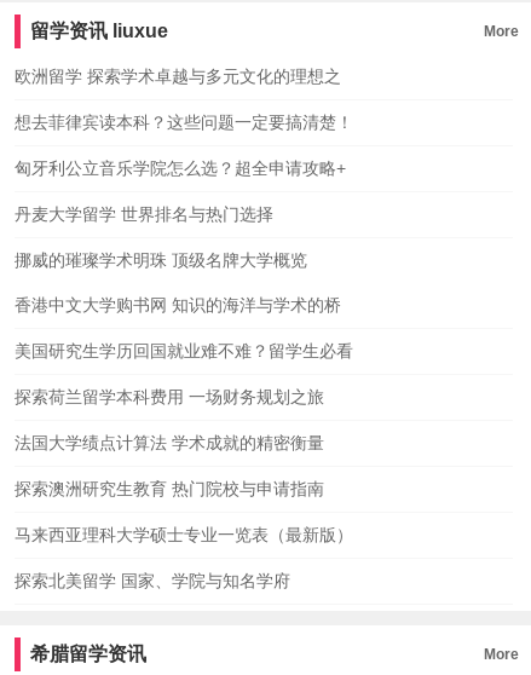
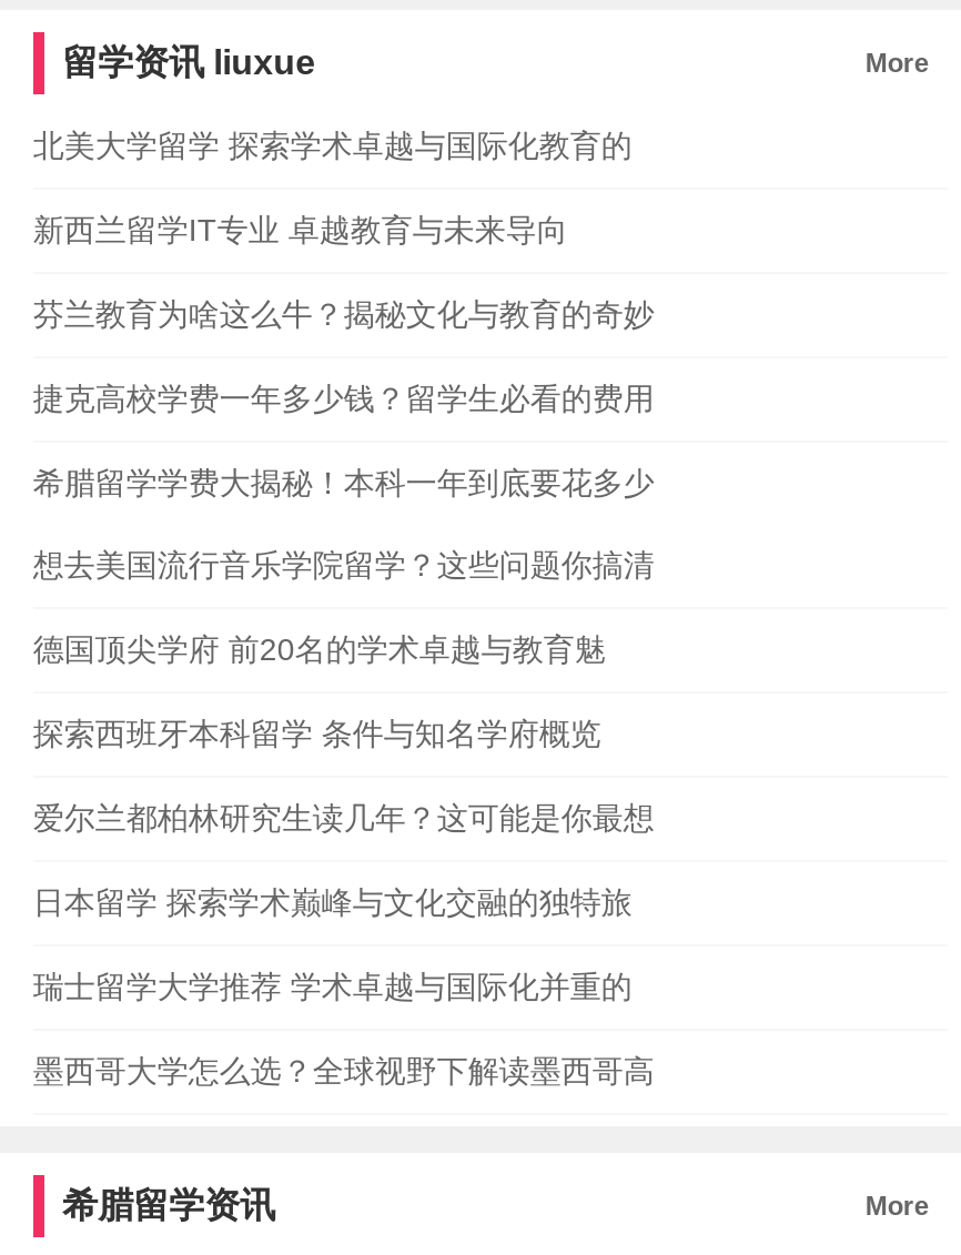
[14,66,341,85] 欧洲留学 探索学术卓越与多元文化的理想之 -> [33,126,632,162] 北美大学留学 探索学术卓越与国际化教育的
[14,112,353,131] 想去菲律宾读本科？这些问题一定要搞清楚！ -> [33,211,568,246] 新西兰留学IT专业 卓越教育与未来导向
[14,158,346,177] 匈牙利公立音乐学院怎么选？超全申请攻略+ -> [33,295,655,331] 芬兰教育为啥这么牛？揭秘文化与教育的奇妙
[14,204,273,223] 丹麦大学留学 世界排名与热门选择 -> [33,379,655,415] 捷克高校学费一年多少钱？留学生必看的费用
[14,250,307,269] 挪威的璀璨学术明珠 顶级名牌大学概览 -> [33,464,655,499] 希腊留学学费大揭秘！本科一年到底要花多少
[14,295,341,314] 香港中文大学购书网 知识的海洋与学术的桥 -> [33,546,655,581] 想去美国流行音乐学院留学？这些问题你搞清
[14,341,353,360] 美国研究生学历回国就业难不难？留学生必看 -> [33,630,606,666] 德国顶尖学府 前20名的学术卓越与教育魅
[14,386,324,406] 探索荷兰留学本科费用 一场财务规划之旅 -> [33,715,601,750] 探索西班牙本科留学 条件与知名学府概览
[14,432,324,452] 法国大学绩点计算法 学术成就的精密衡量 -> [33,799,655,834] 爱尔兰都柏林研究生读几年？这可能是你最想
[14,478,324,498] 探索澳洲研究生教育 热门院校与申请指南 -> [33,883,632,919] 日本留学 探索学术巅峰与文化交融的独特旅
[14,524,353,544] 马来西亚理科大学硕士专业一览表（最新版） -> [33,968,632,1003] 瑞士留学大学推荐 学术卓越与国际化并重的
[14,570,290,590] 探索北美留学 国家、学院与知名学府 -> [33,1052,655,1087] 墨西哥大学怎么选？全球视野下解读墨西哥高

